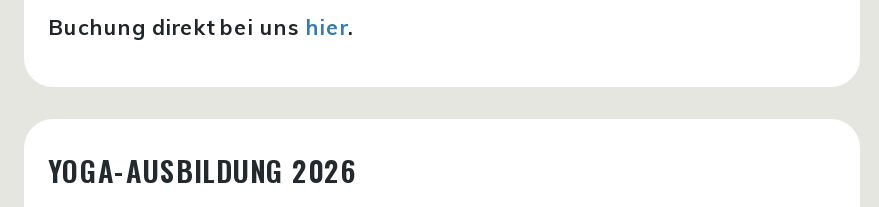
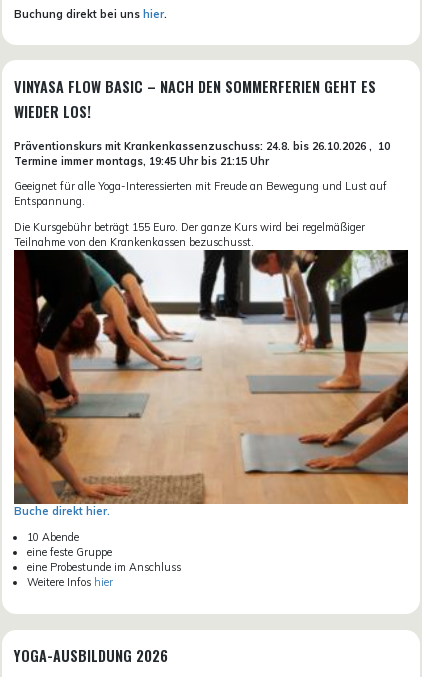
none -> [13,249,409,589] [image] | Buche direkt hier. | 10 Abende | eine feste Gruppe | eine Probestunde im Anschluss | Weitere Infos hier
none -> [14,76,390,249] VINYASA FLOW BASIC – NACH DEN SOMMERFERIEN GEHT ES | WIEDER LOS! | Präventionskurs mit Krankenkassenzuschuss: 24.8. bis 26.10. 2026 , 10 | Termine immer montags, 19:45 Uhr bis 21:15 Uhr | Geeignet für alle Yoga-Interessierten mit Freude an Bewegung und Lust auf | Entspannung. | Die Kursgebühr beträgt 155 Euro. Der ganze Kurs wird bei regelmäßiger | Teilnahme von den Krankenkassen bezuschusst.

